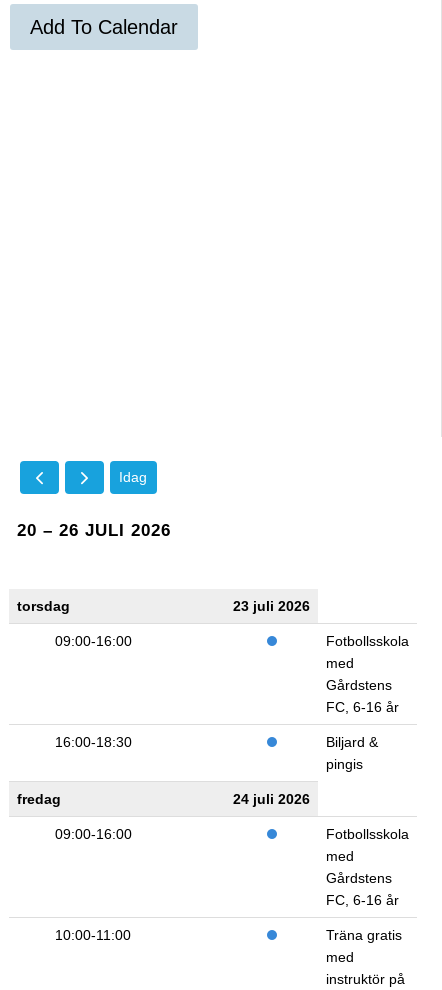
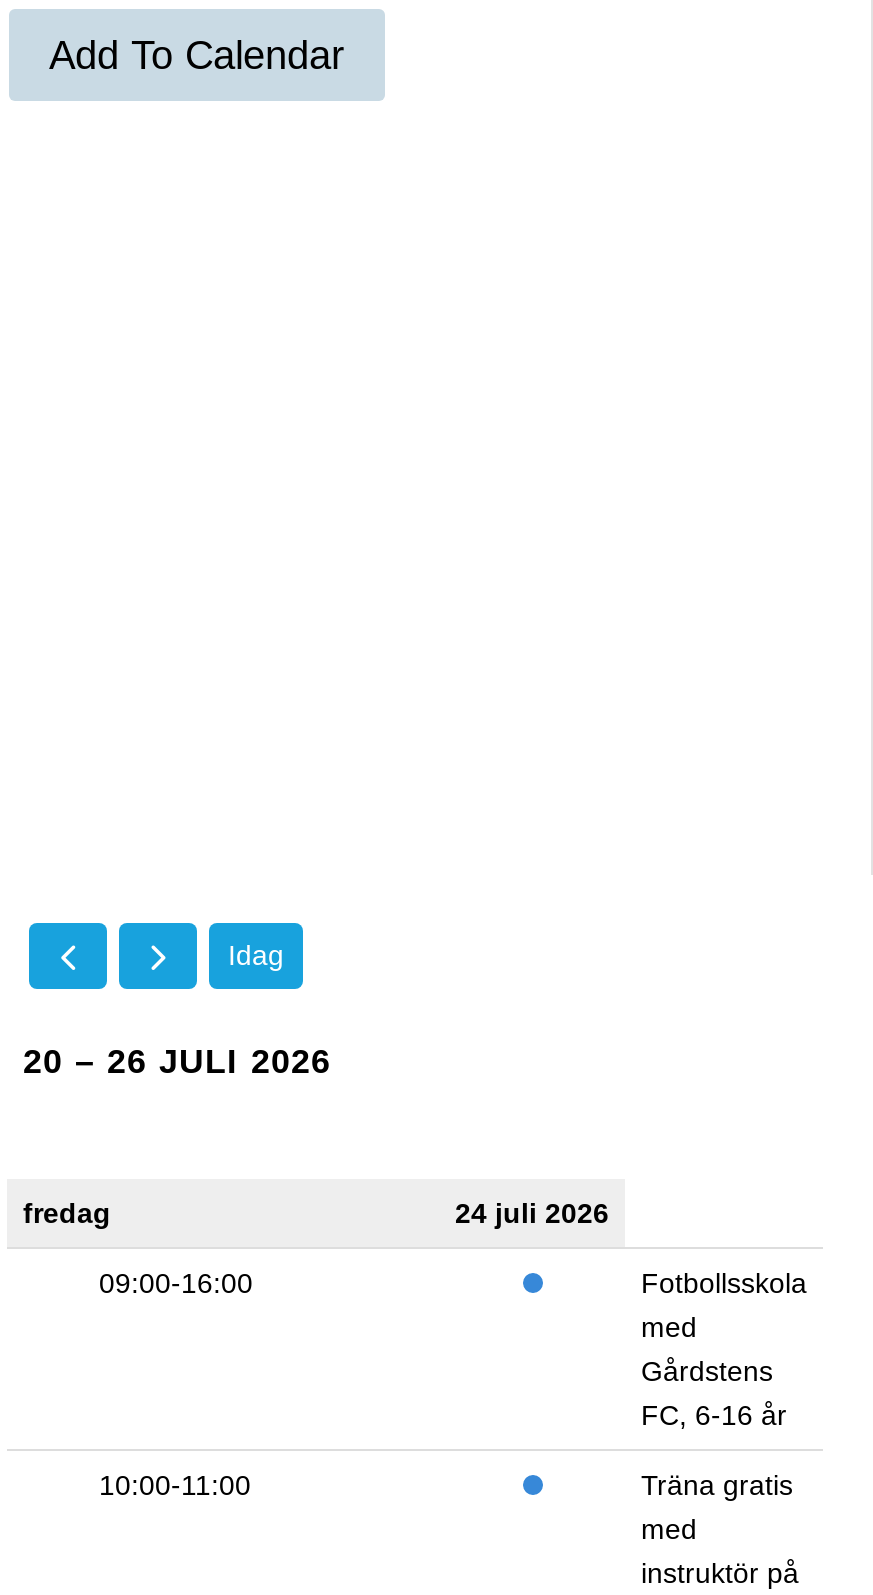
[17,598,409,772] torsdag | 23 juli 2026 | 09:00-16:00 | Fotbollsskola | med | Gårdstens | FC, 6-16 år | 16:00-18:30 | Biljard & | pingis -> none

